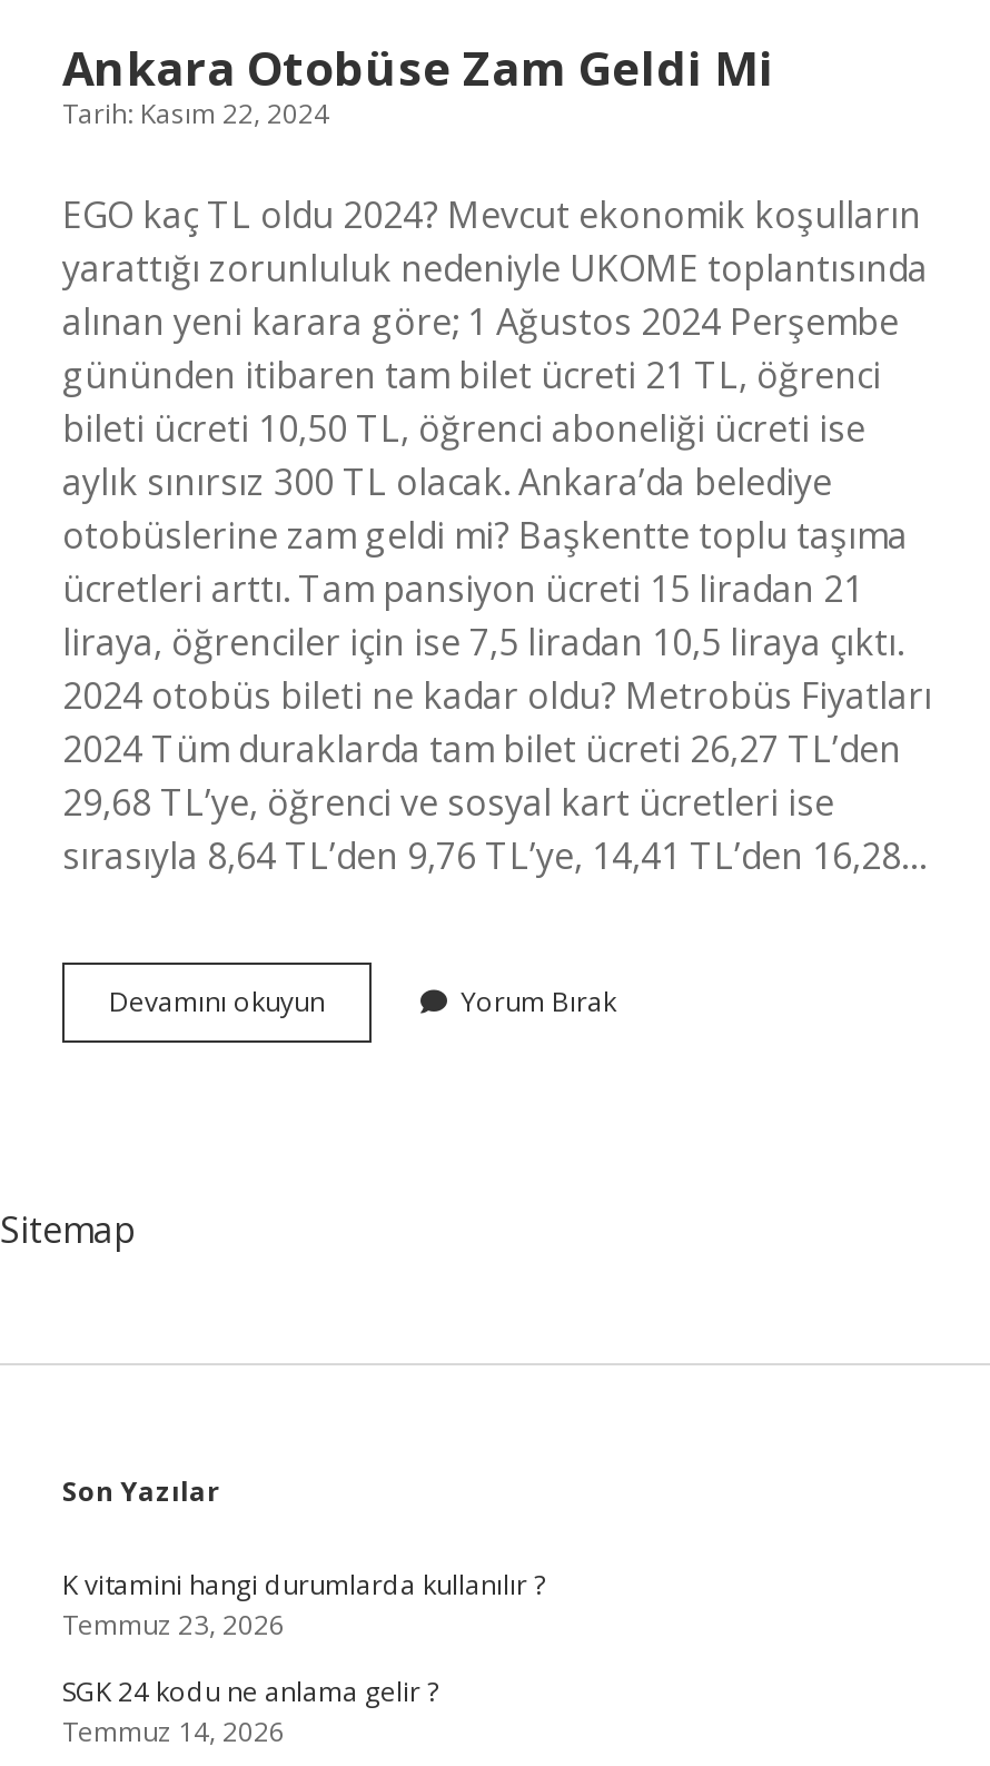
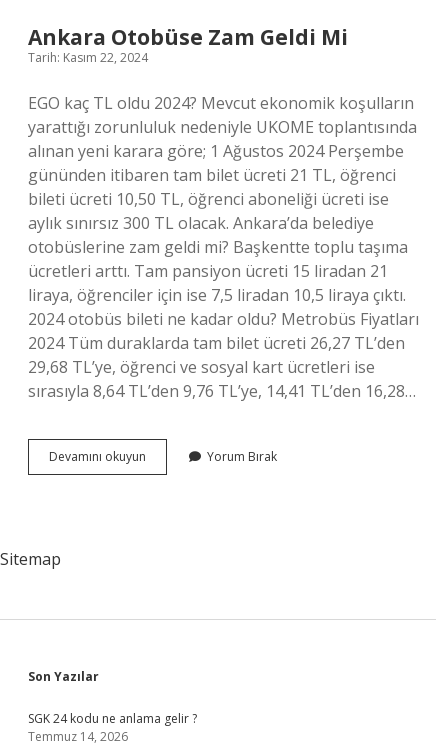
[62,1566,545,1644] K vitamini hangi durumlarda kullanılır ? | Temmuz 23, 2026 -> none

